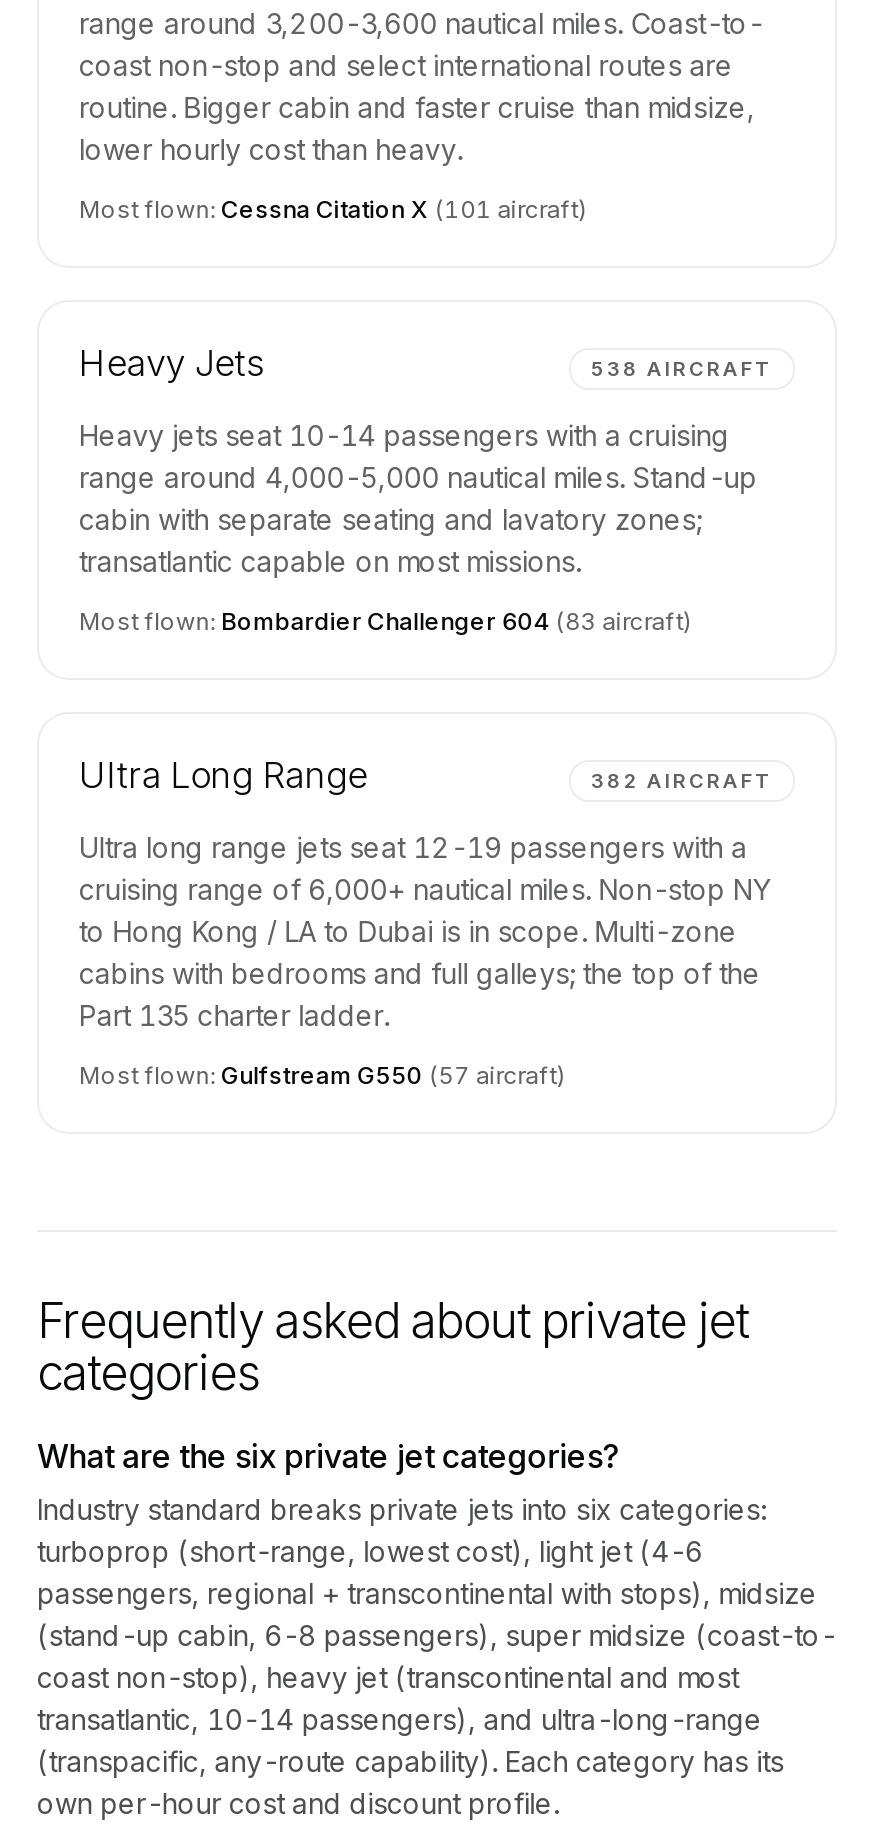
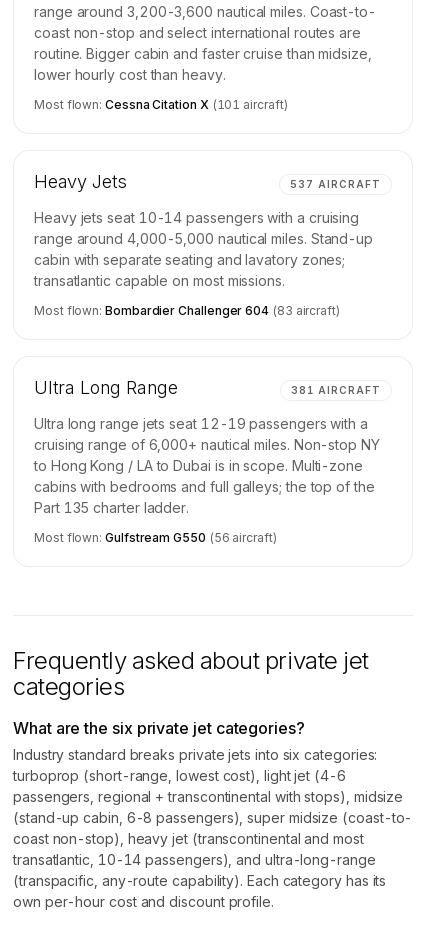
[591,356,773,380] 538 AIRCRAFT -> [290,178,381,190] 537 AIRCRAFT
[591,768,773,792] 382 AIRCRAFT -> [291,384,381,396] 381 AIRCRAFT
[79,1060,565,1090] Most flown: Gulfstream G550 (57 aircraft) -> [34,530,277,545] Most flown: Gulfstream G550 (56 aircraft)

